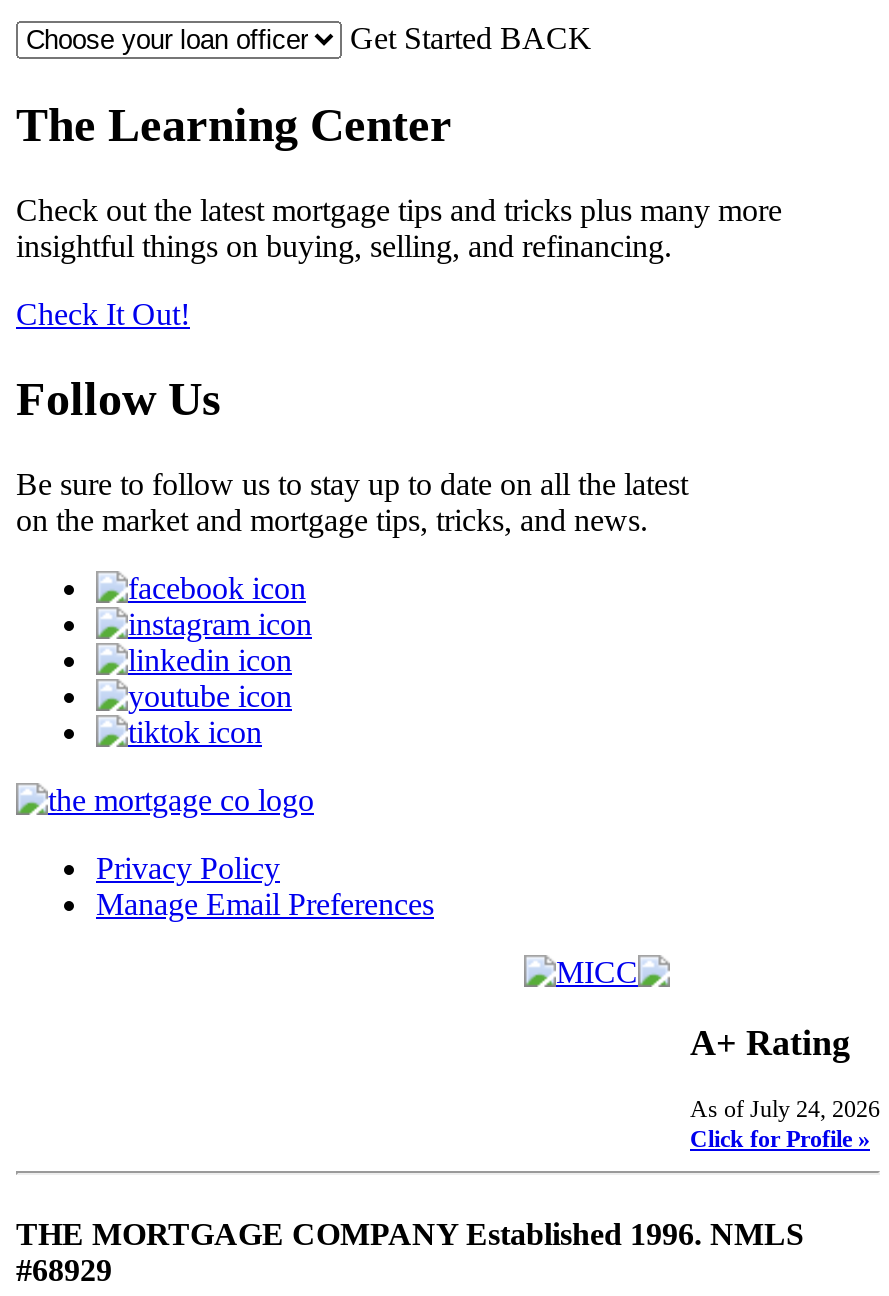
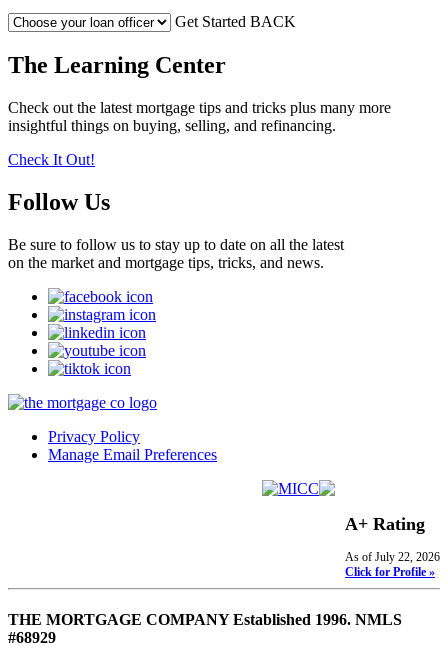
[690,1095,880,1123] As of July 24, 2026 -> [345,550,440,564] As of July 22, 2026

